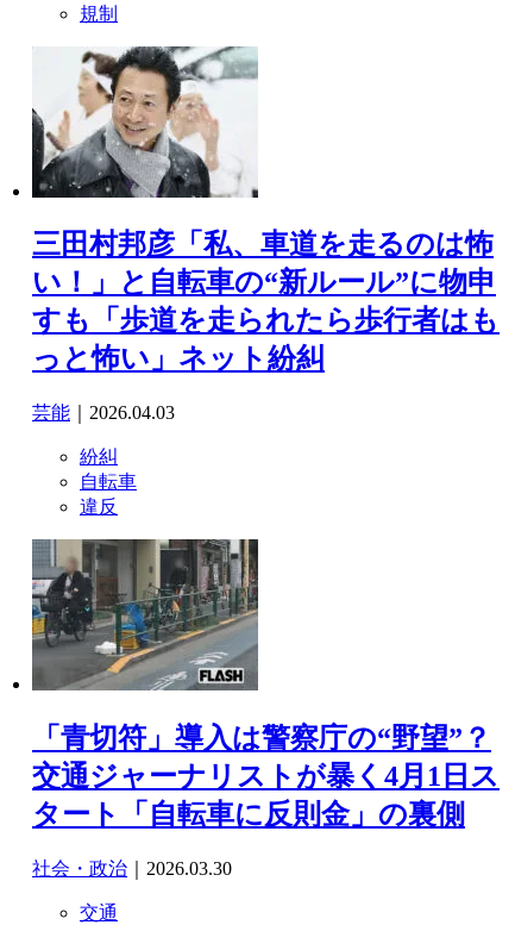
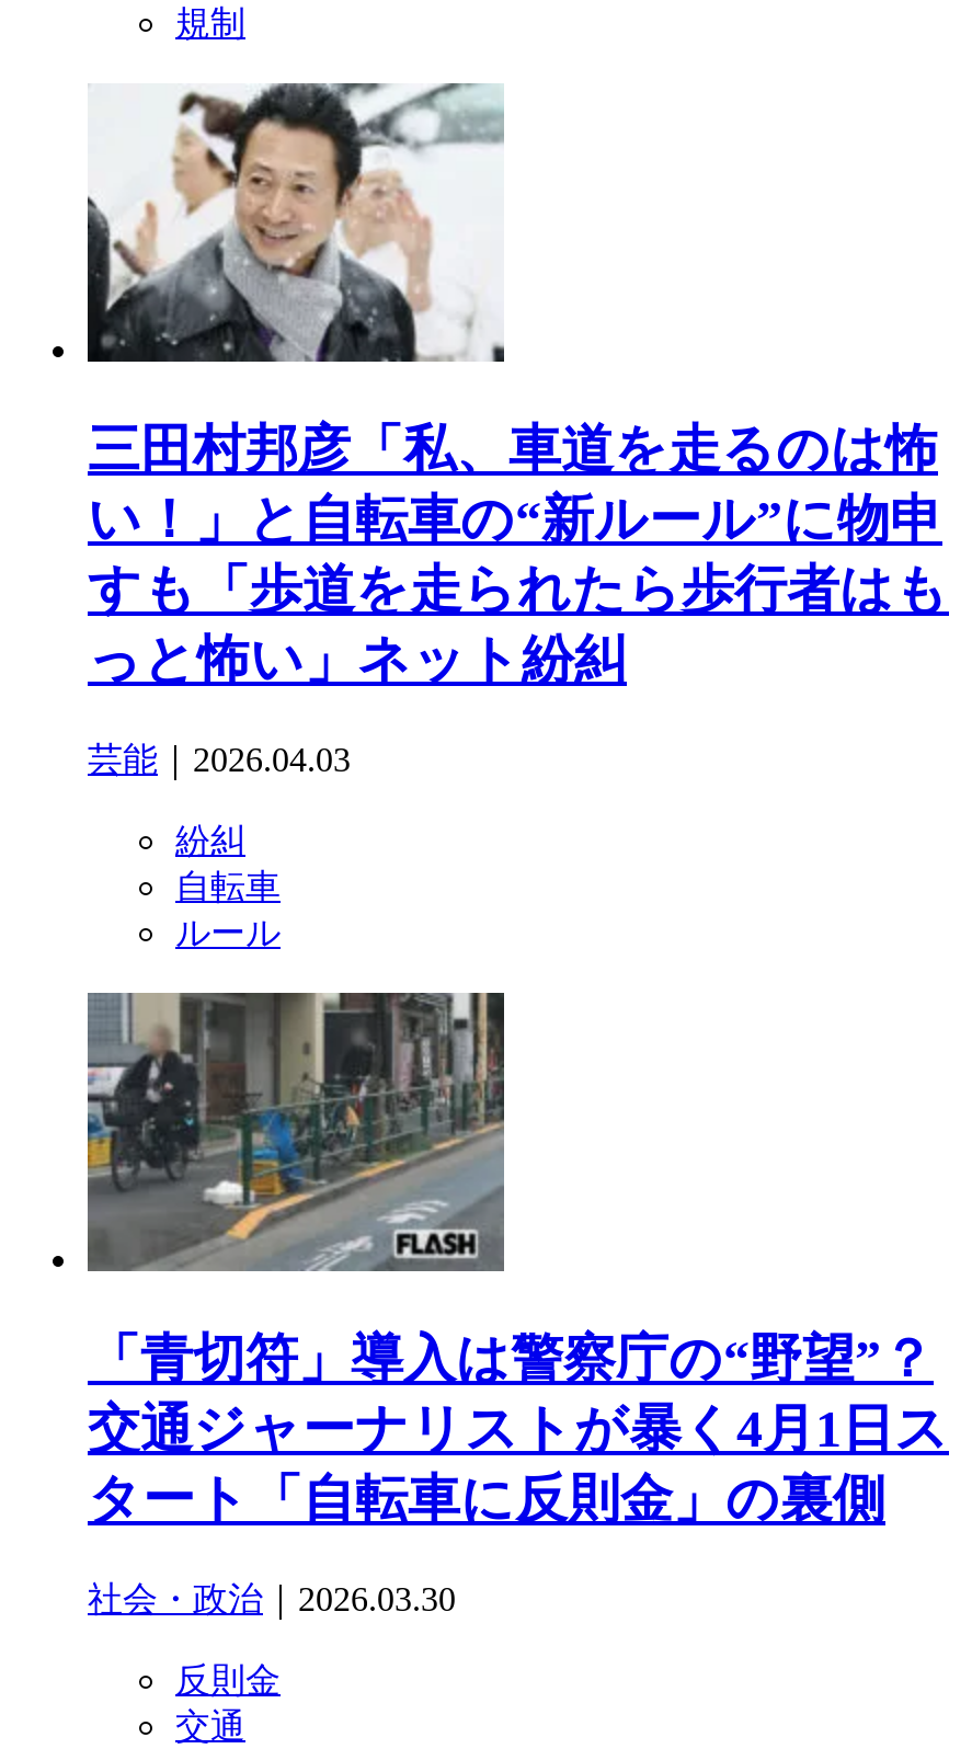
[80,497,118,517] 違反 -> [175,915,281,952] ルール
none -> [175,1662,281,1699] 反則金

